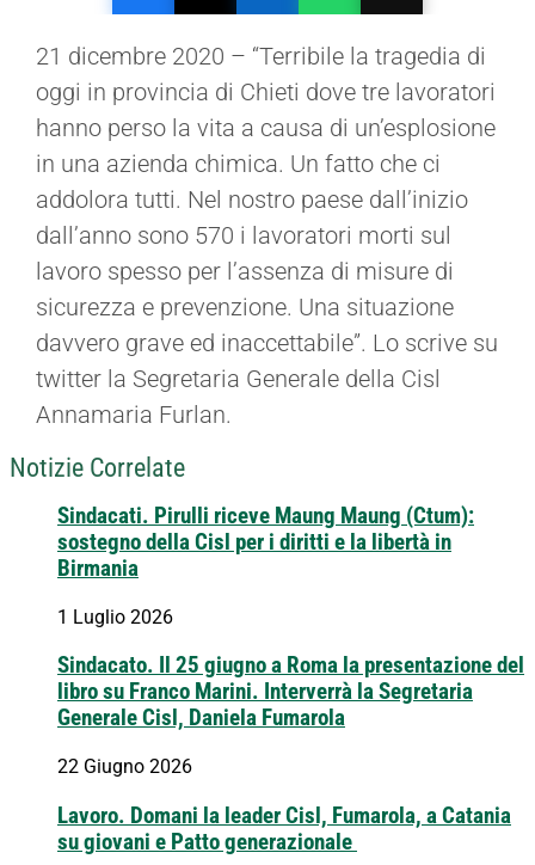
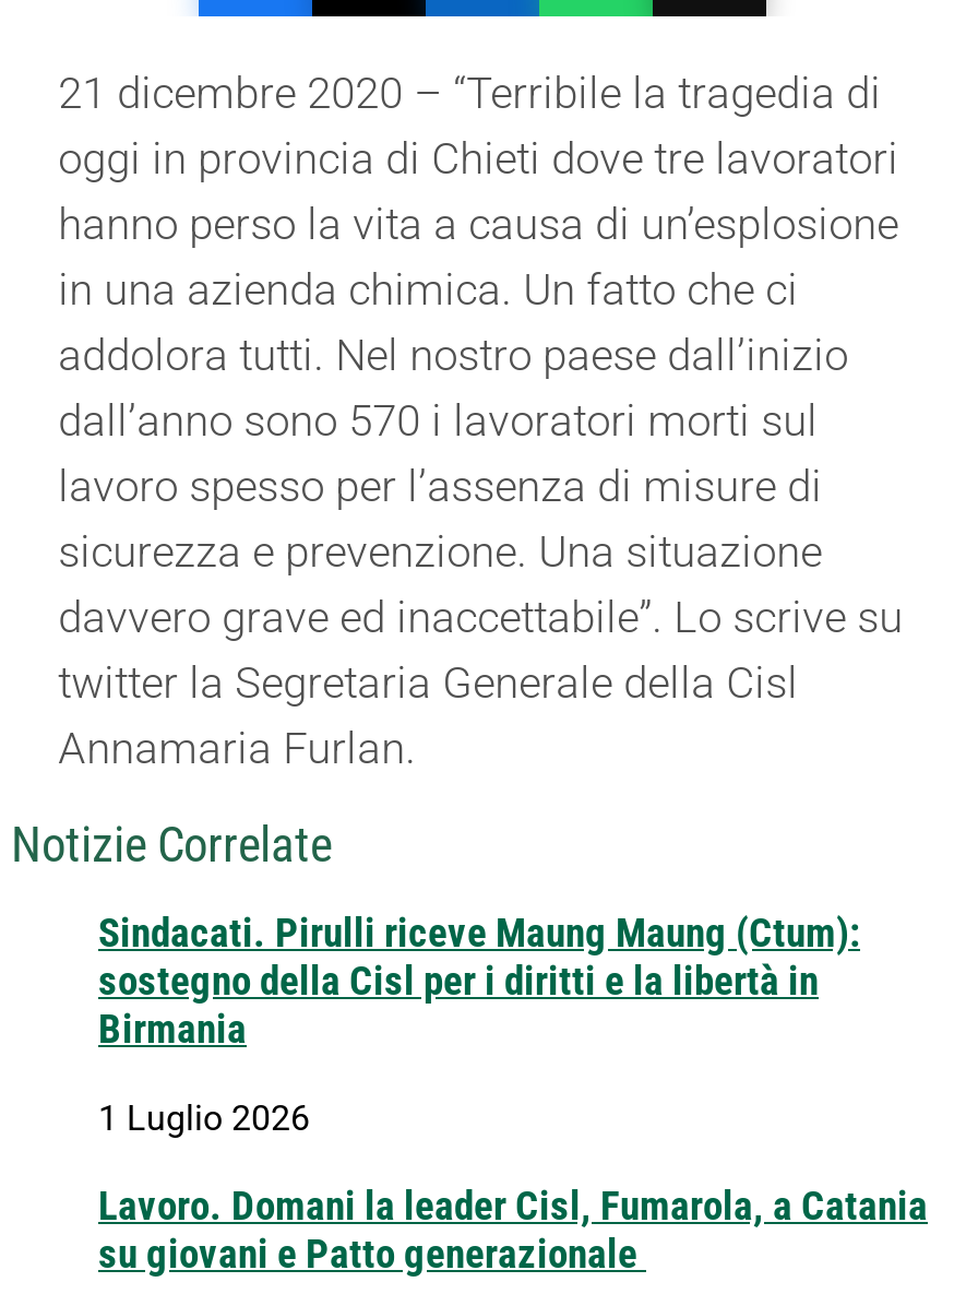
[57,653,524,778] Sindacato. Il 25 giugno a Roma la presentazione del | libro su Franco Marini. Interverrà la Segretaria | Generale Cisl, Daniela Fumarola | 22 Giugno 2026 -> none

